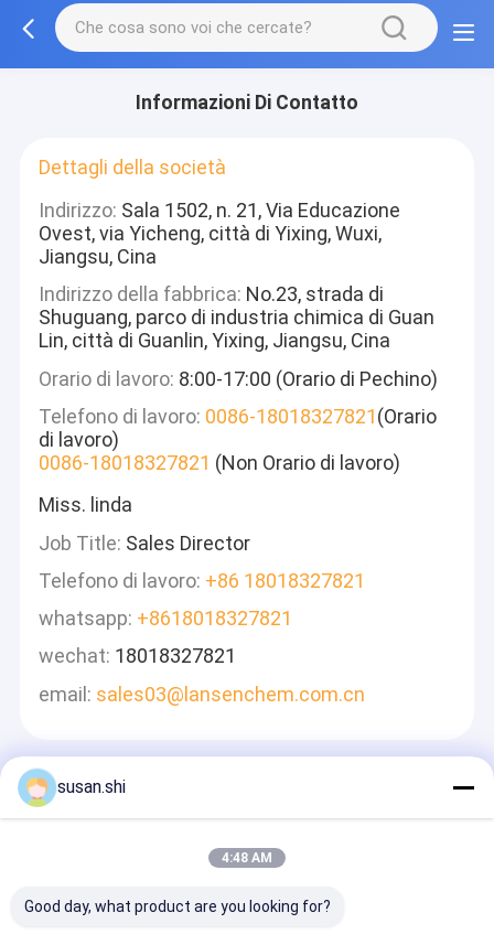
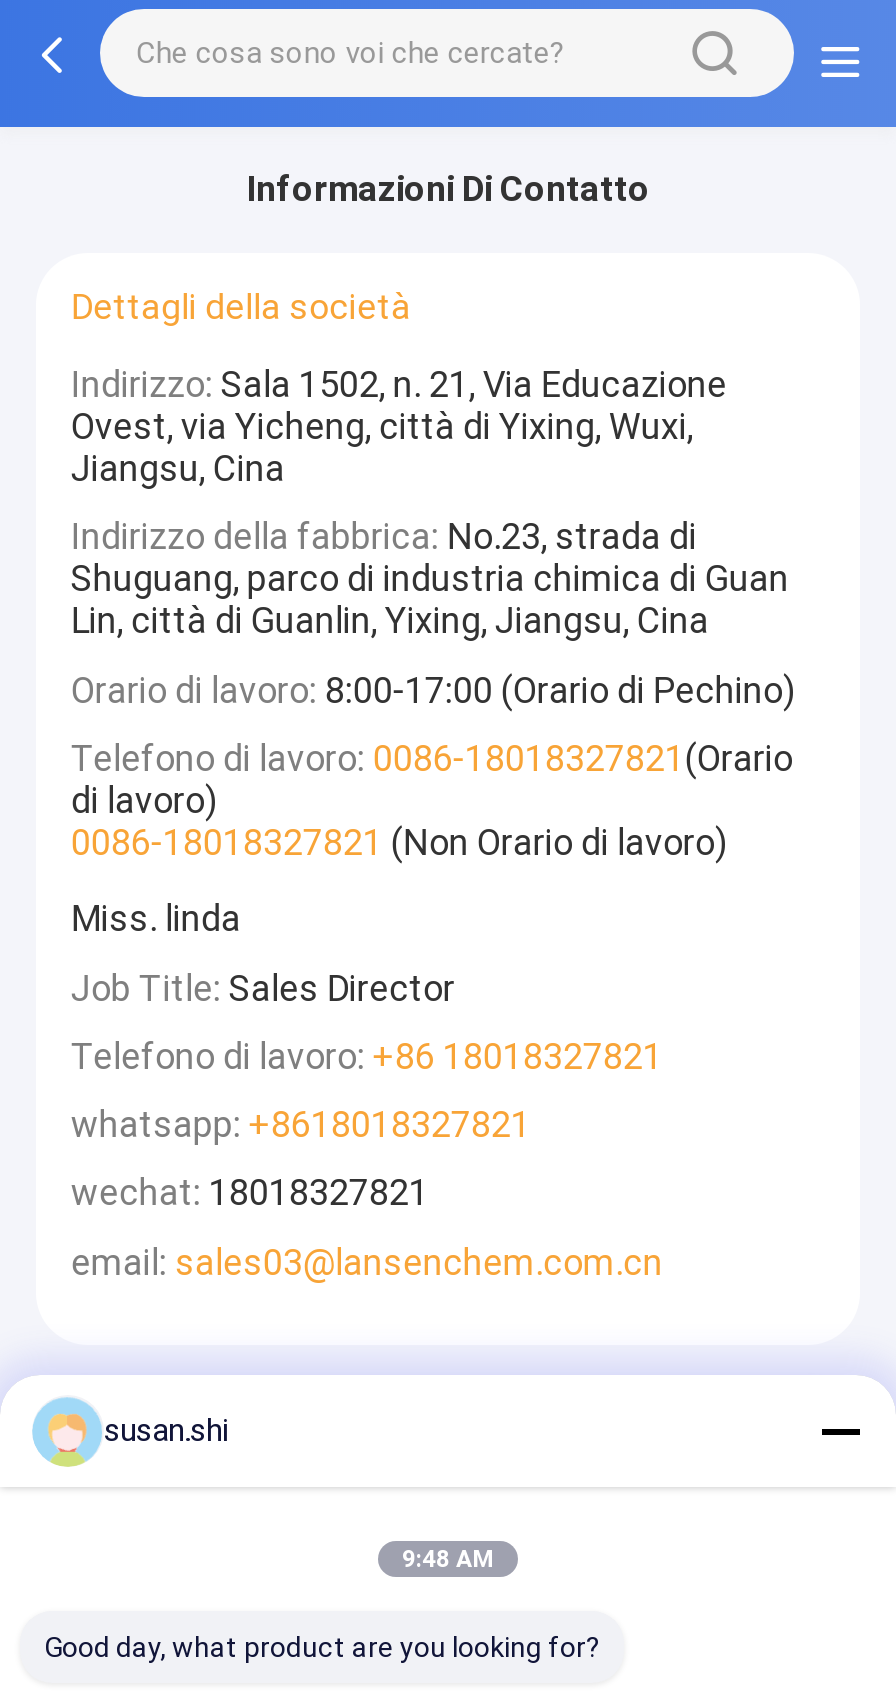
[222,850,272,866] 4:48 AM -> [402,1545,494,1573] 9:48 AM

